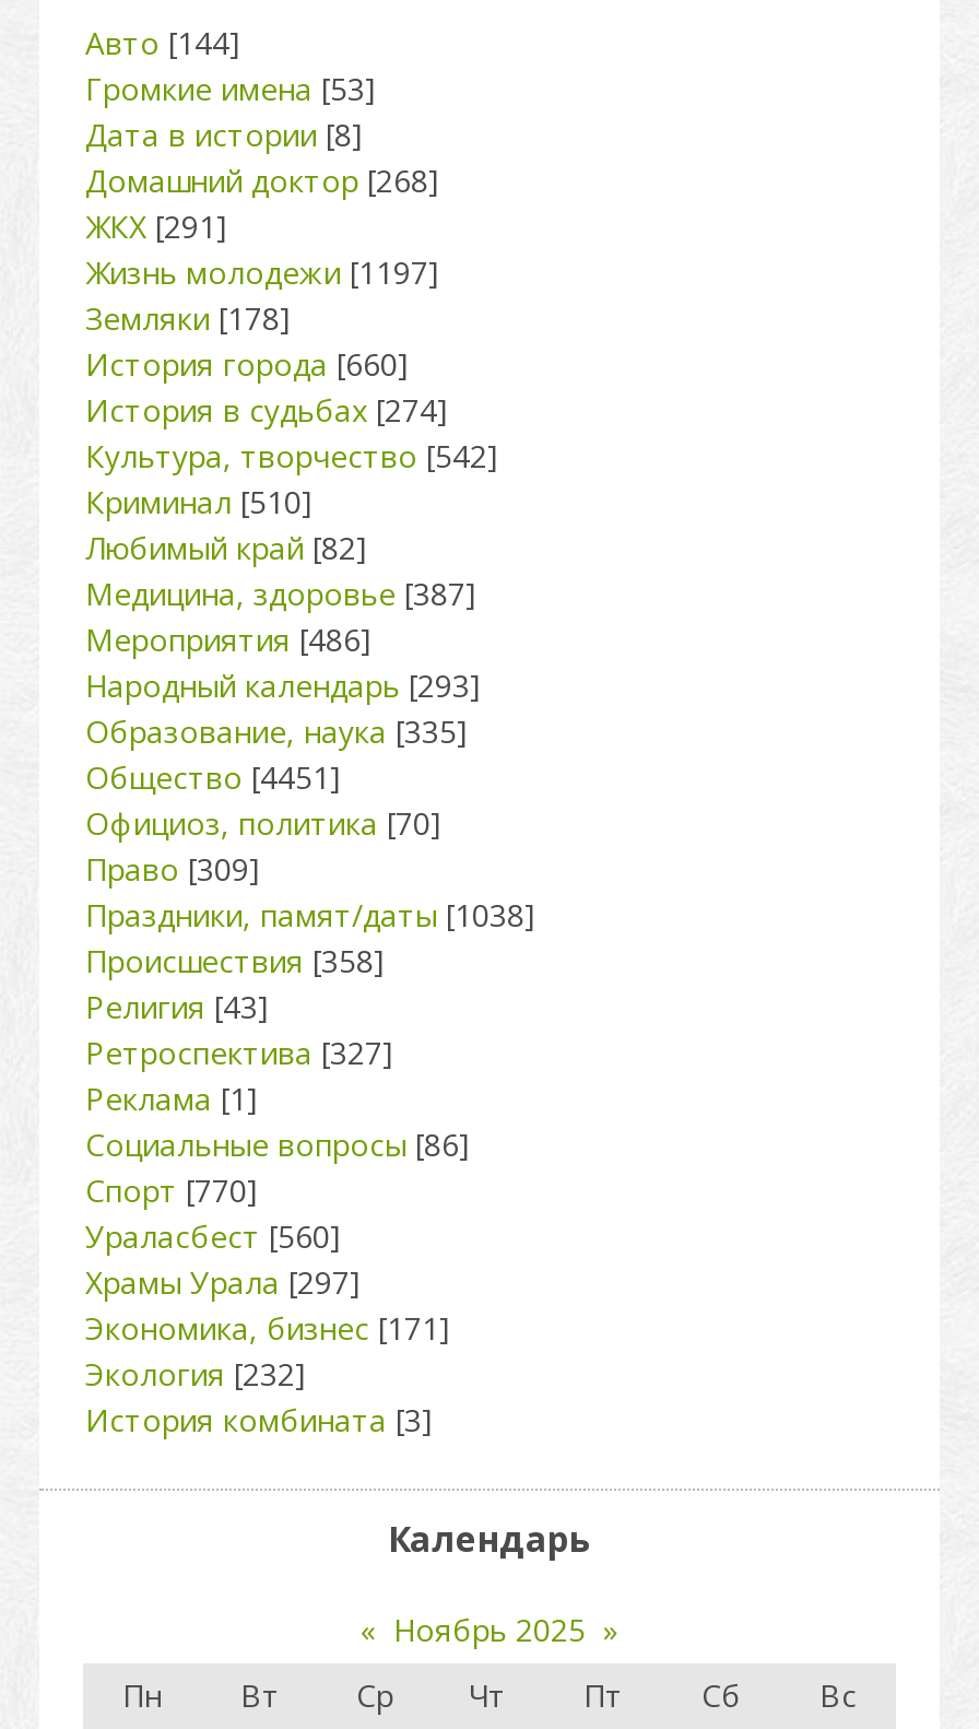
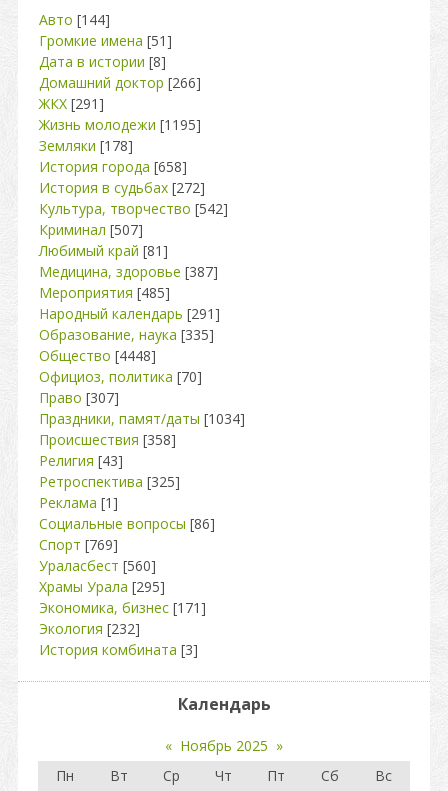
[85,68,376,109] Громкие имена [53] -> [39,31,172,50] Громкие имена [51]
[85,160,439,201] Домашний доктор [268] -> [39,73,201,92] Домашний доктор [266]
[85,251,439,293] Жизнь молодежи [1197] -> [39,115,201,134] Жизнь молодежи [1195]
[85,343,409,385] История города [660] -> [39,157,187,176] История города [658]
[85,389,448,431] История в судьбах [274] -> [39,178,205,197] История в судьбах [272]
[85,481,312,522] Криминал [510] -> [39,220,143,239] Криминал [507]
[85,527,367,568] Любимый край [82] -> [39,241,168,260] Любимый край [81]
[85,619,371,660] Мероприятия [486] -> [39,283,170,302] Мероприятия [485]
[85,664,481,706] Народный календарь [293] -> [39,304,220,323] Народный календарь [291]
[85,756,341,798] Общество [4451] -> [39,346,156,365] Общество [4448]
[85,848,260,890] Право [309] -> [39,388,119,407] Право [307]
[85,894,535,936] Праздники, памят/даты [1038] -> [39,409,245,428] Праздники, памят/даты [1034]
[85,1032,393,1073] Ретроспектива [327] -> [39,472,180,491] Ретроспектива [325]
[85,1169,258,1211] Спорт [770] -> [39,535,118,554] Спорт [769]
[85,1261,361,1303] Храмы Урала [297] -> [39,577,165,596] Храмы Урала [295]

